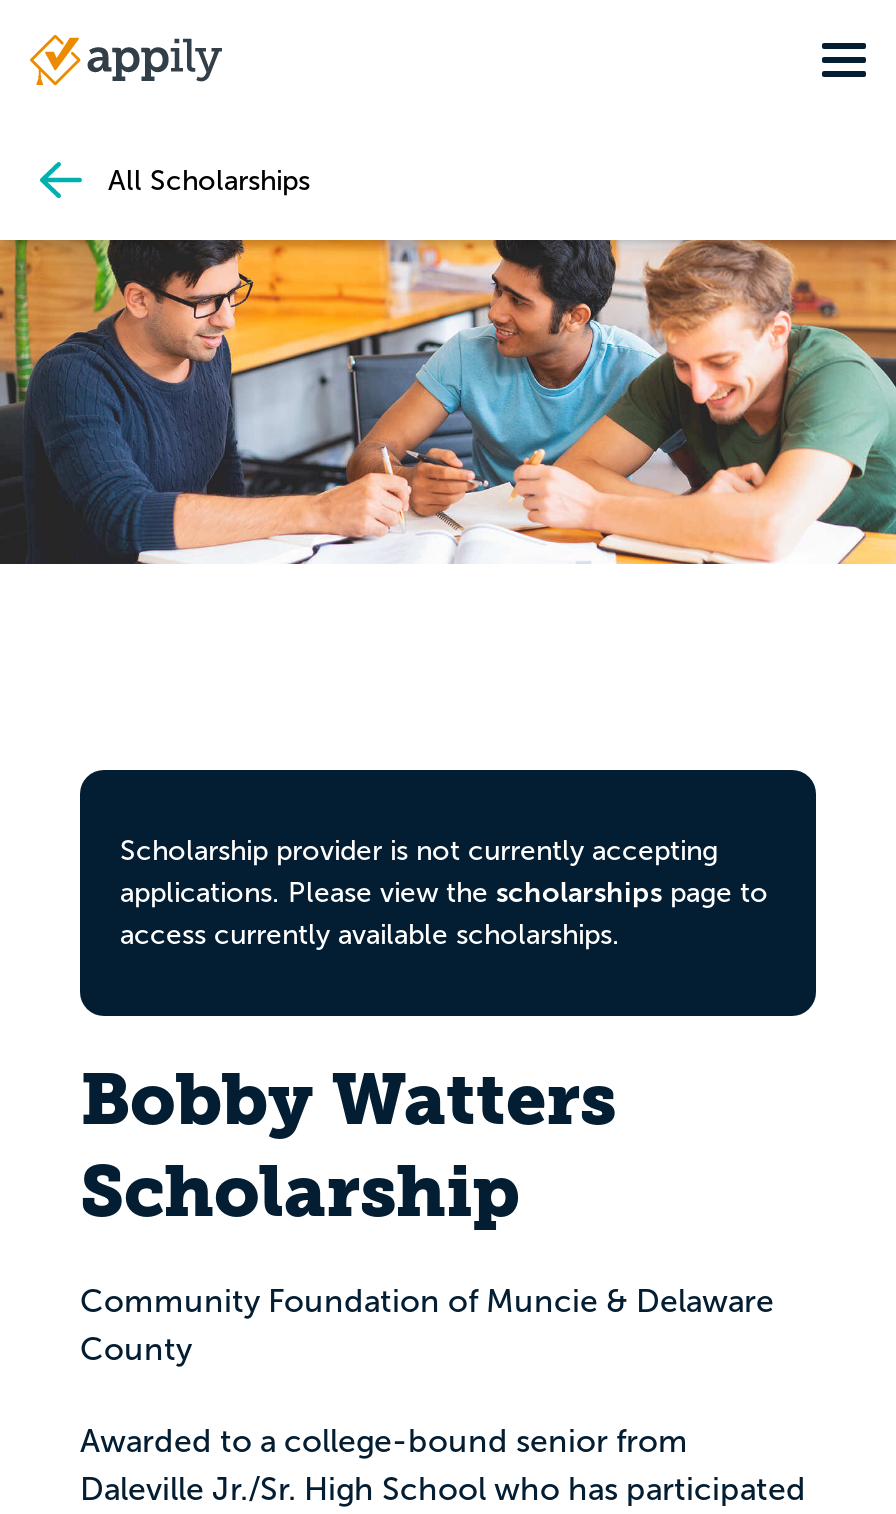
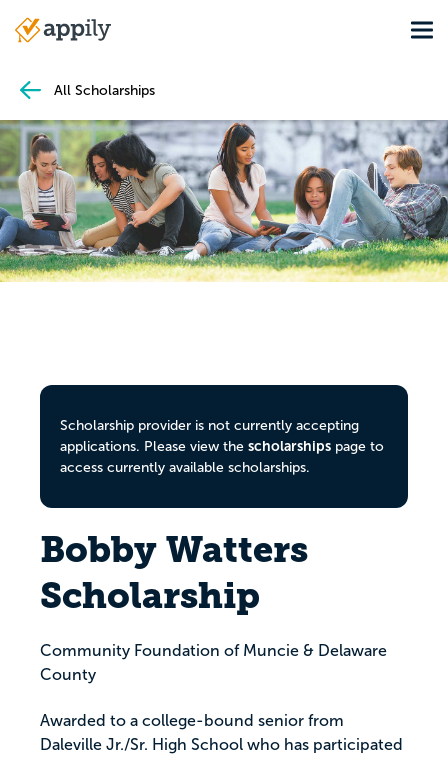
[6,238,890,566] [image] -> [3,119,445,283] [image]

